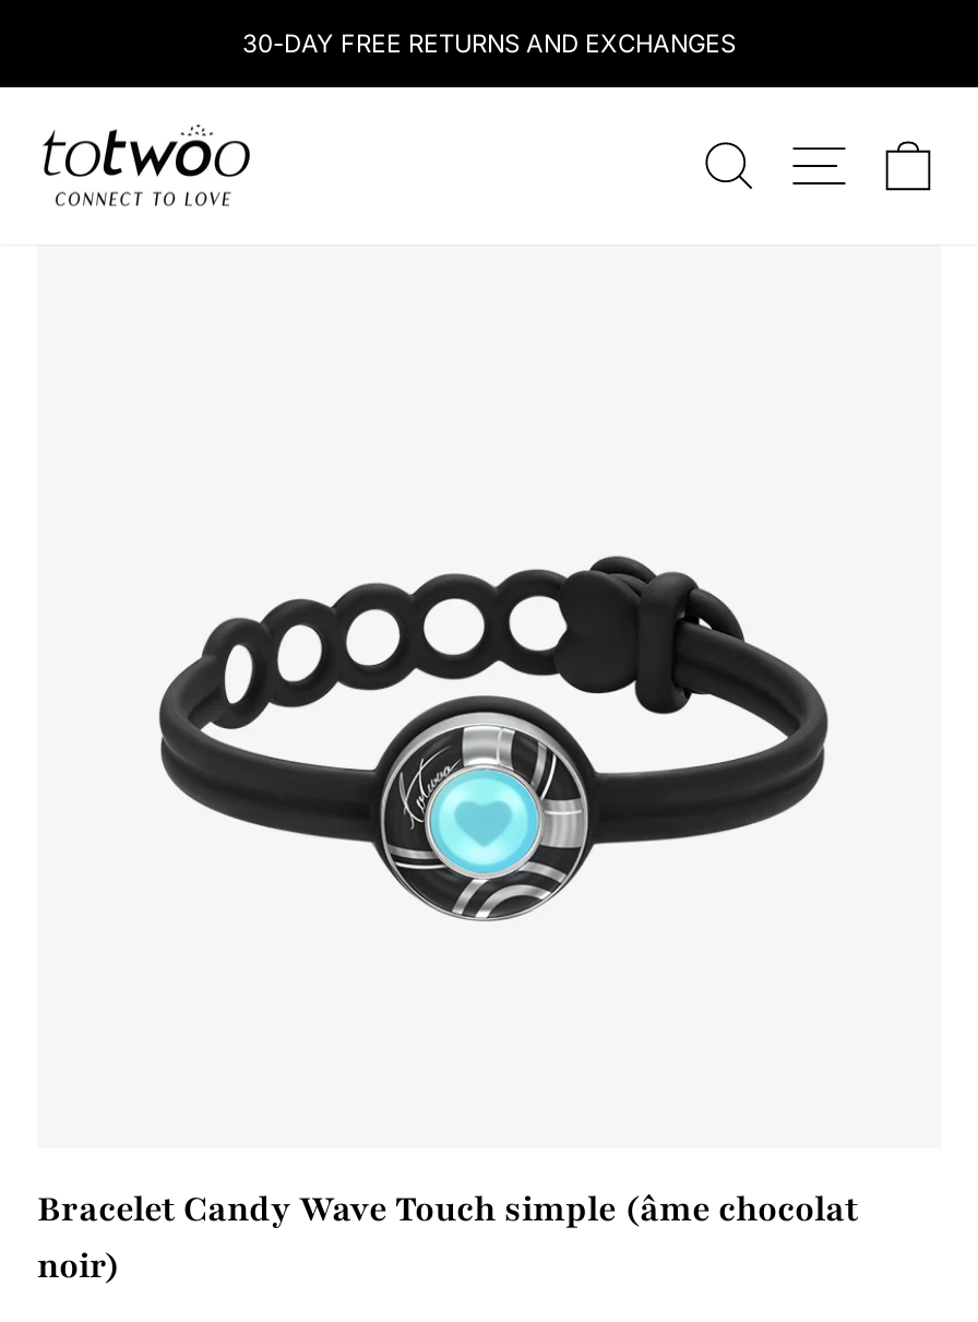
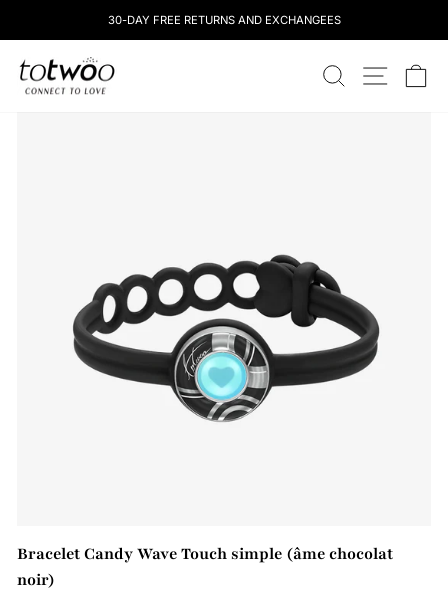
[242,28,736,59] 30-DAY FREE RETURNS AND EXCHANGES -> [107,13,340,27] 30-DAY FREE RETURNS AND EXCHANGEES

